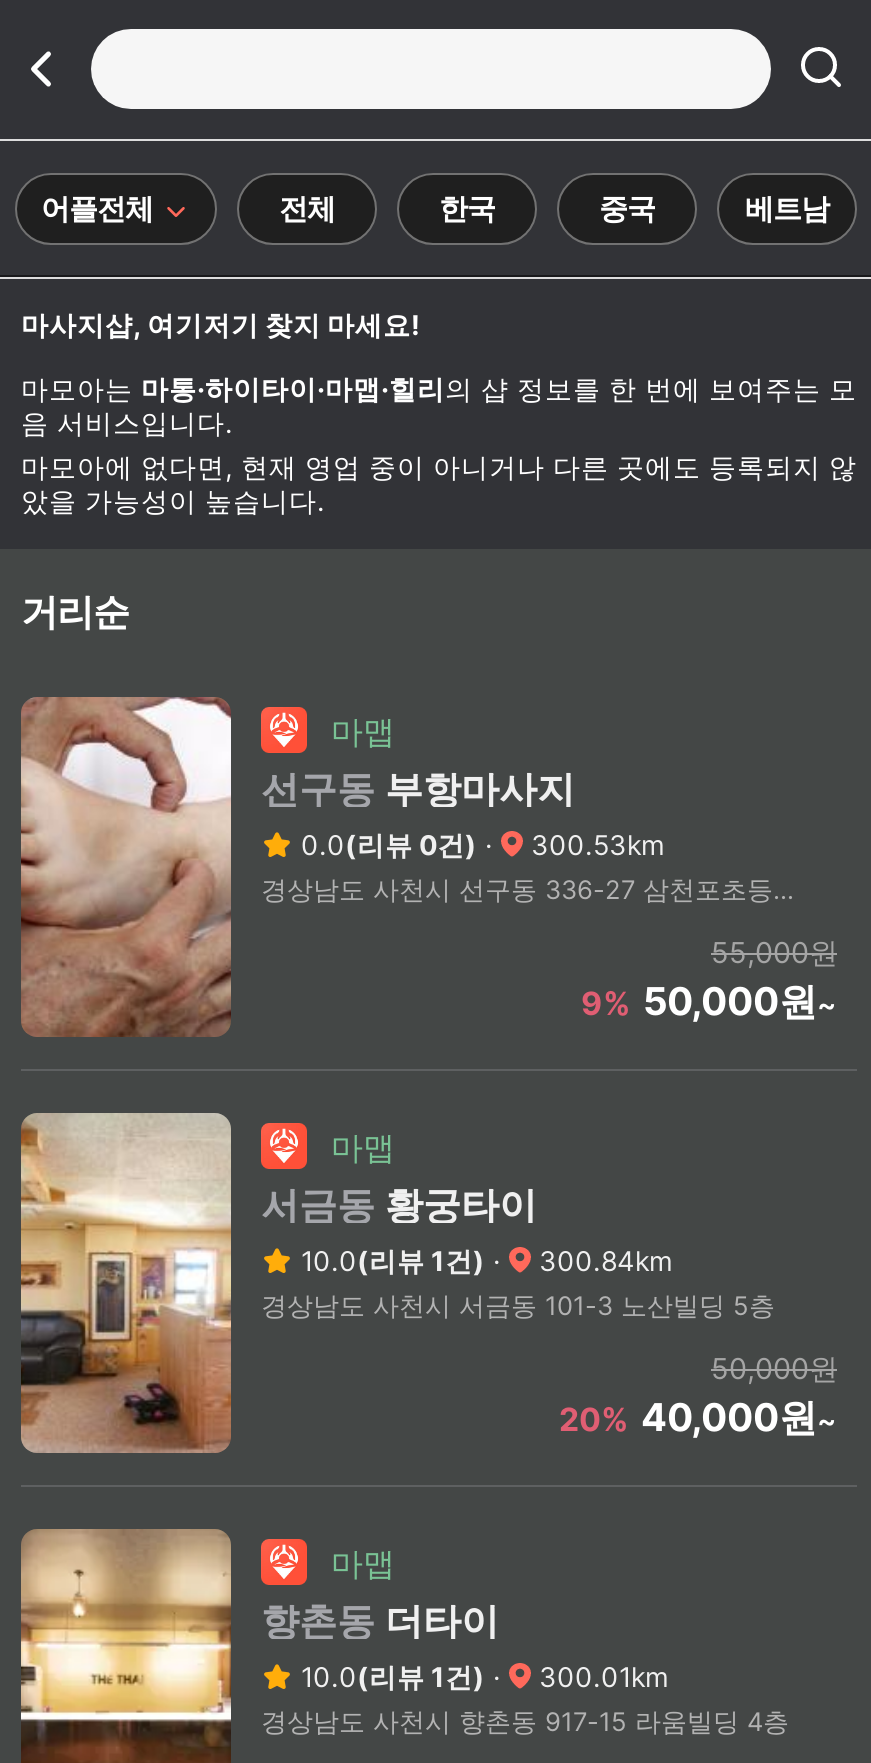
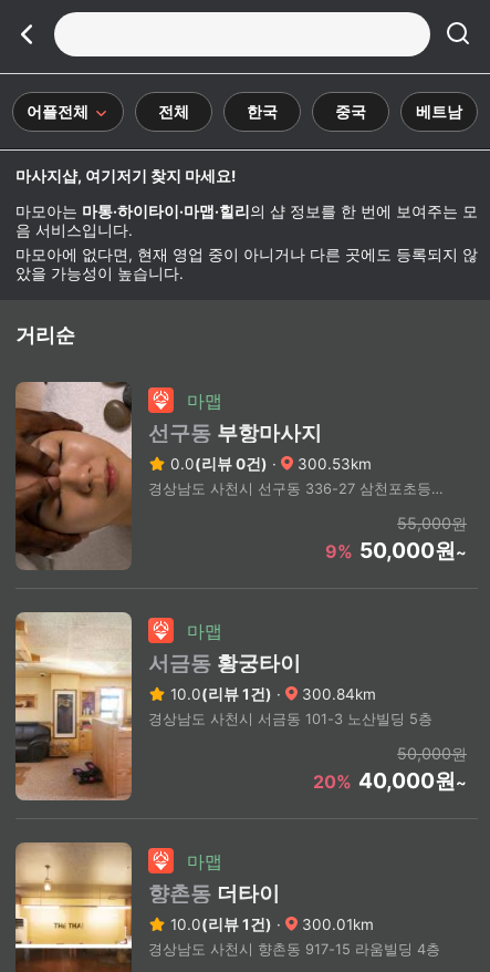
[19,695,233,1037] [image] -> [15,382,133,570] [image]

